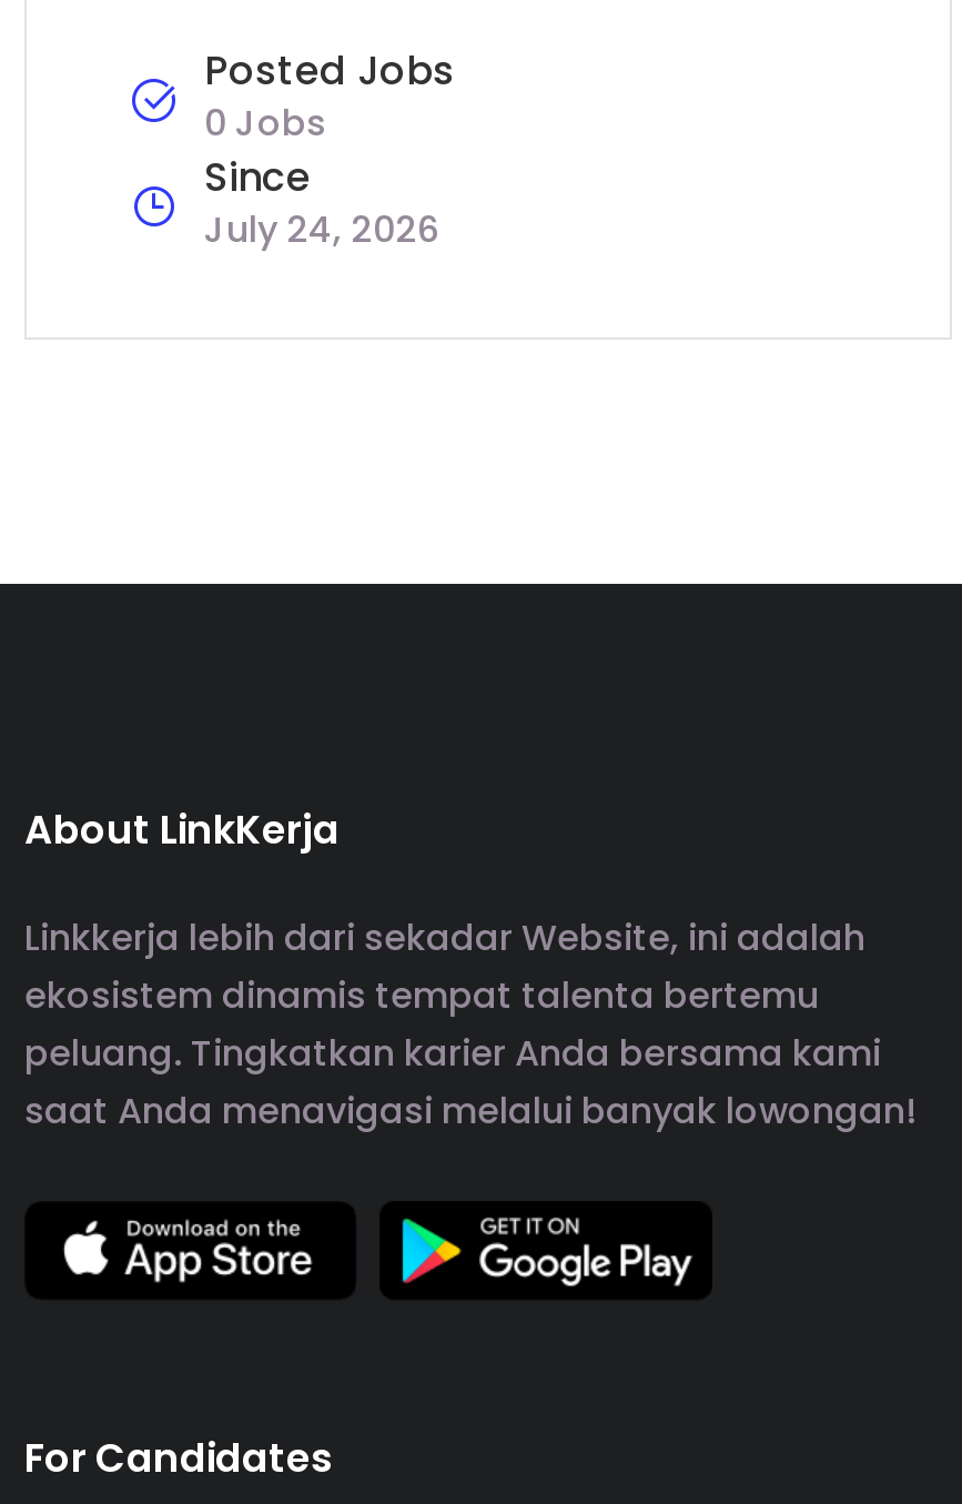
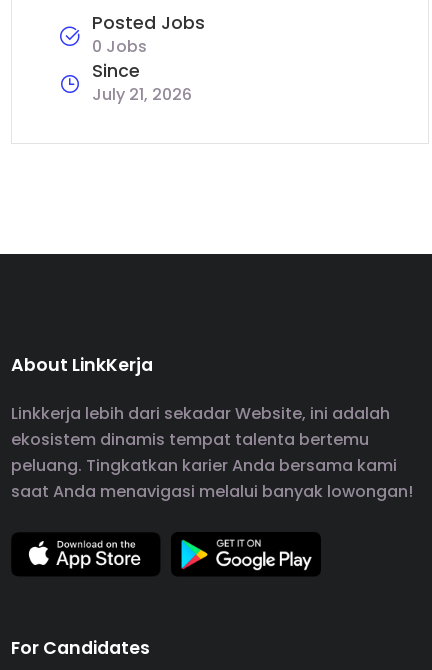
[204,204,439,255] July 24, 2026 -> [92,83,192,106] July 21, 2026

